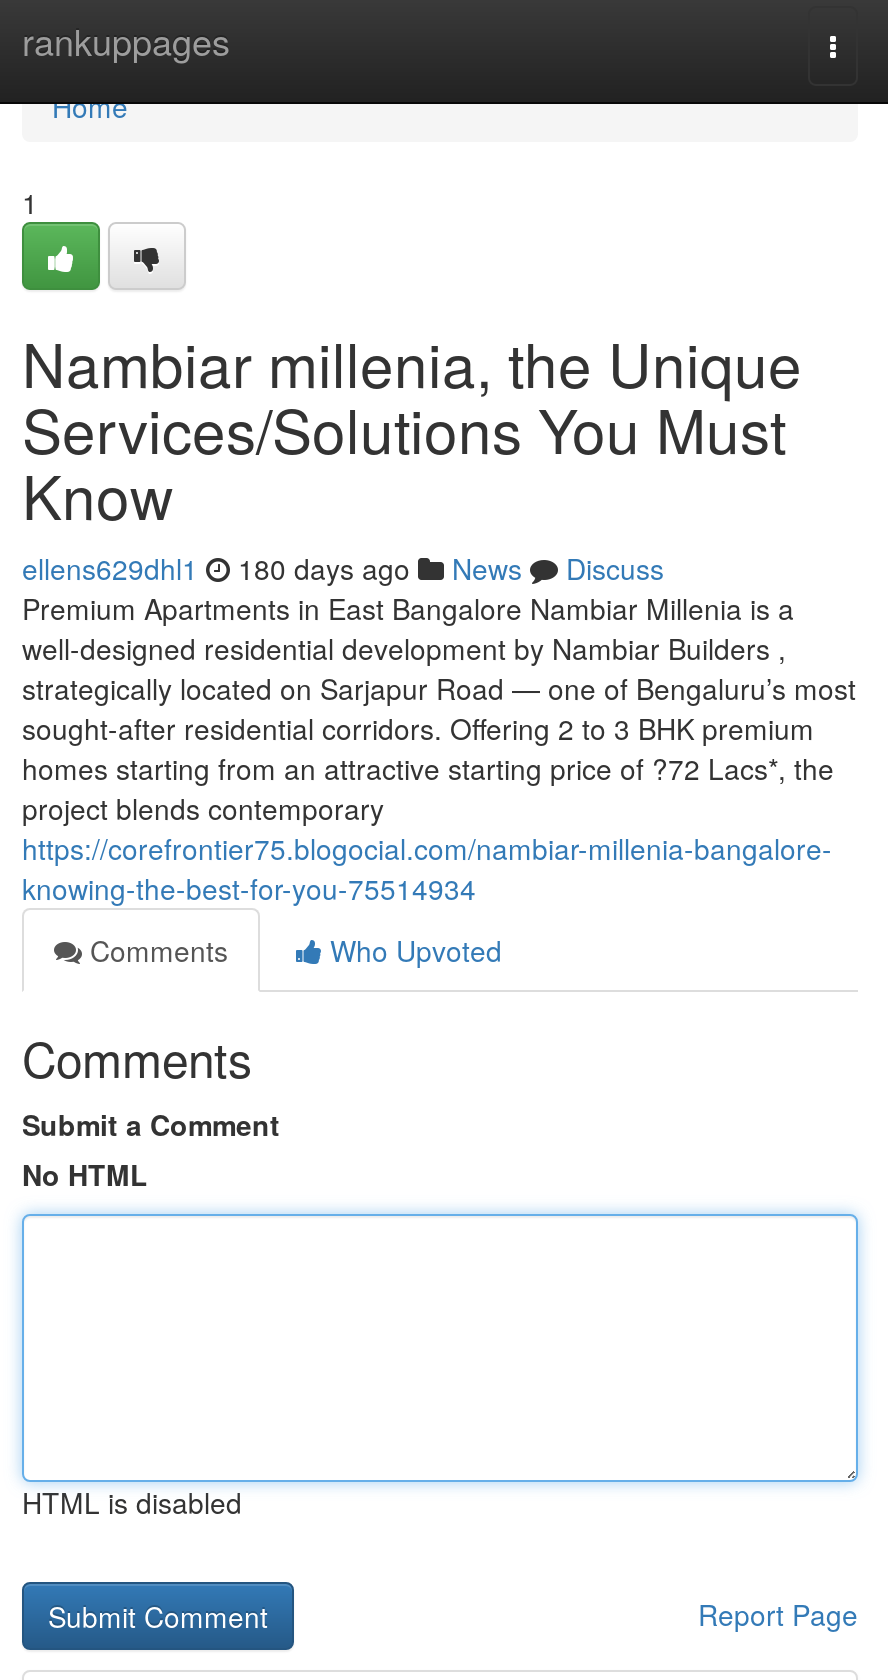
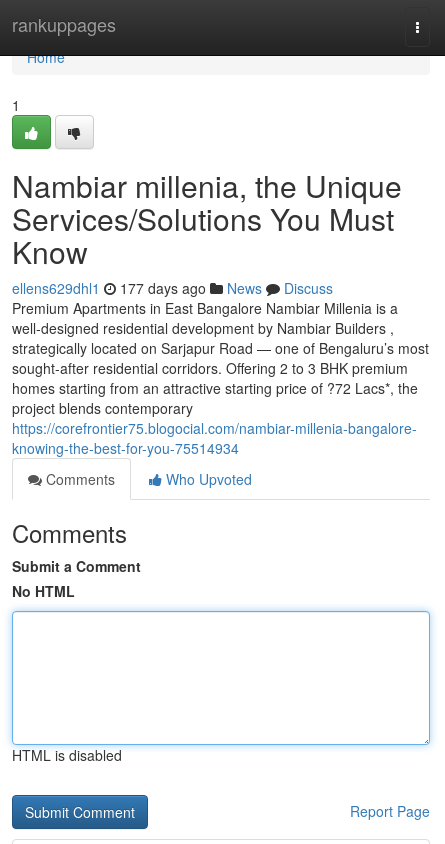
[22,548,664,588] ellens629dhl1 180 days ago News Discuss -> [12,278,333,298] ellens629dhl1 177 days ago News Discuss

